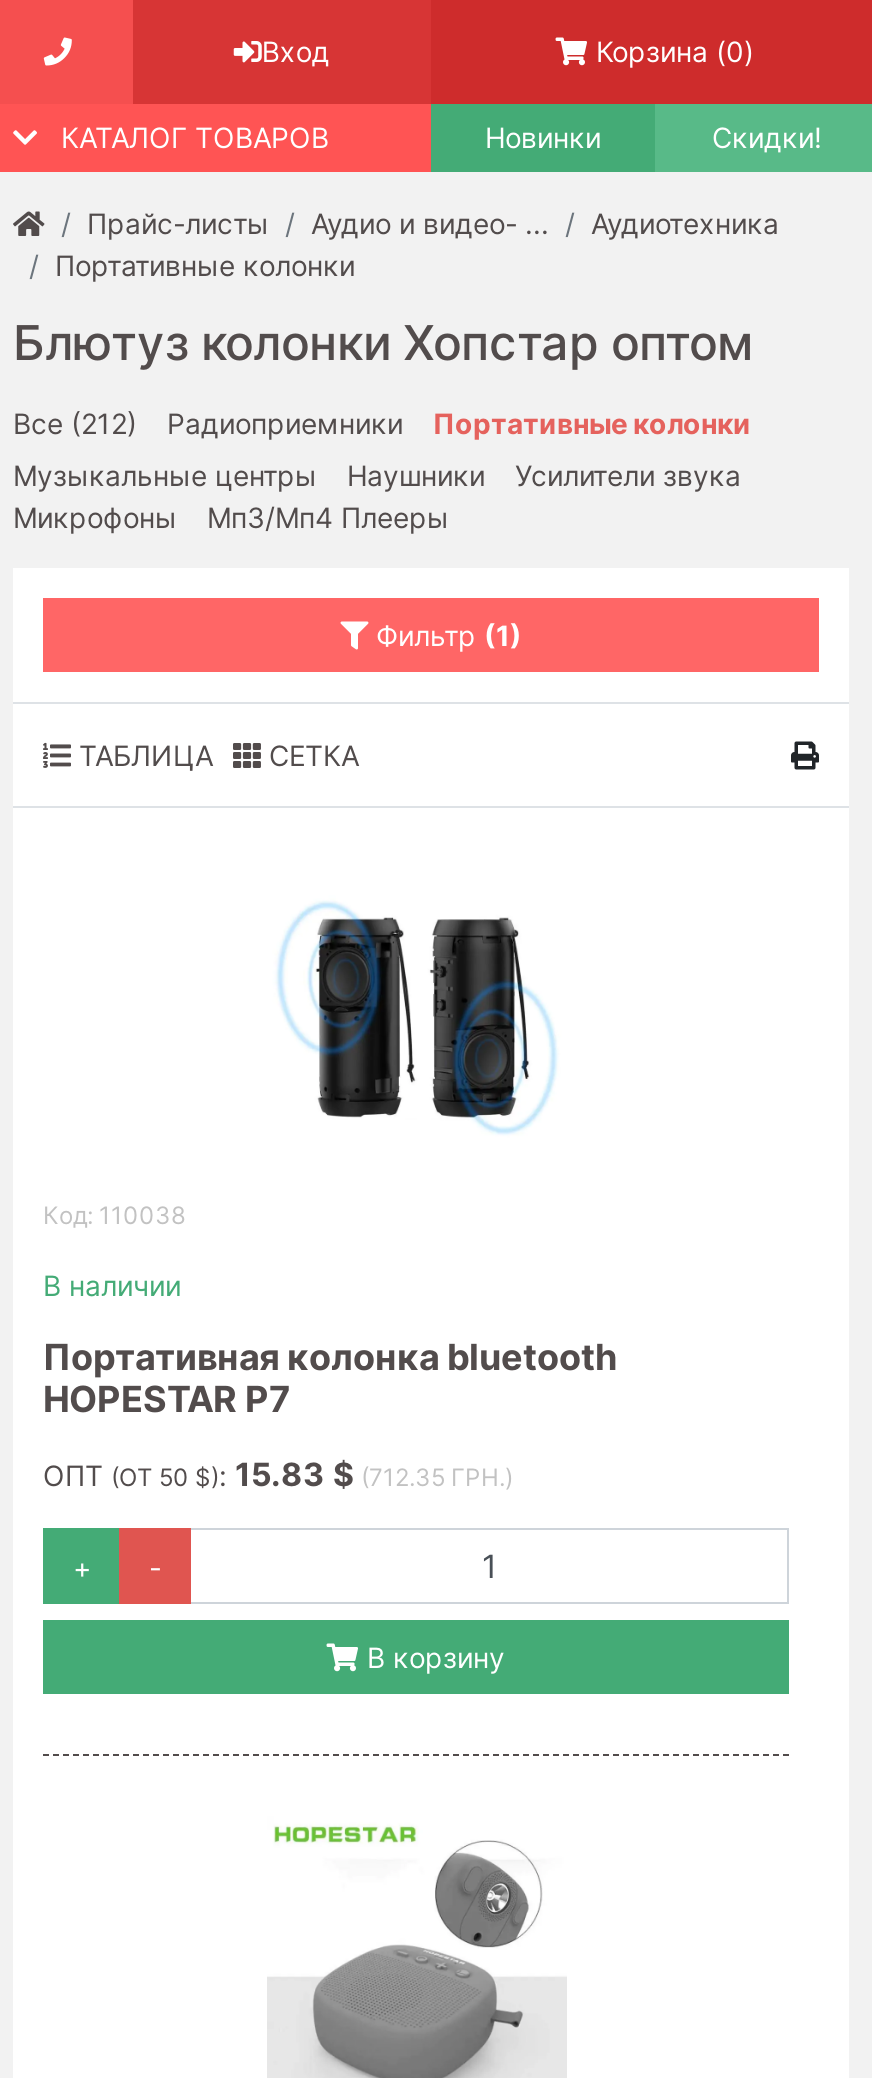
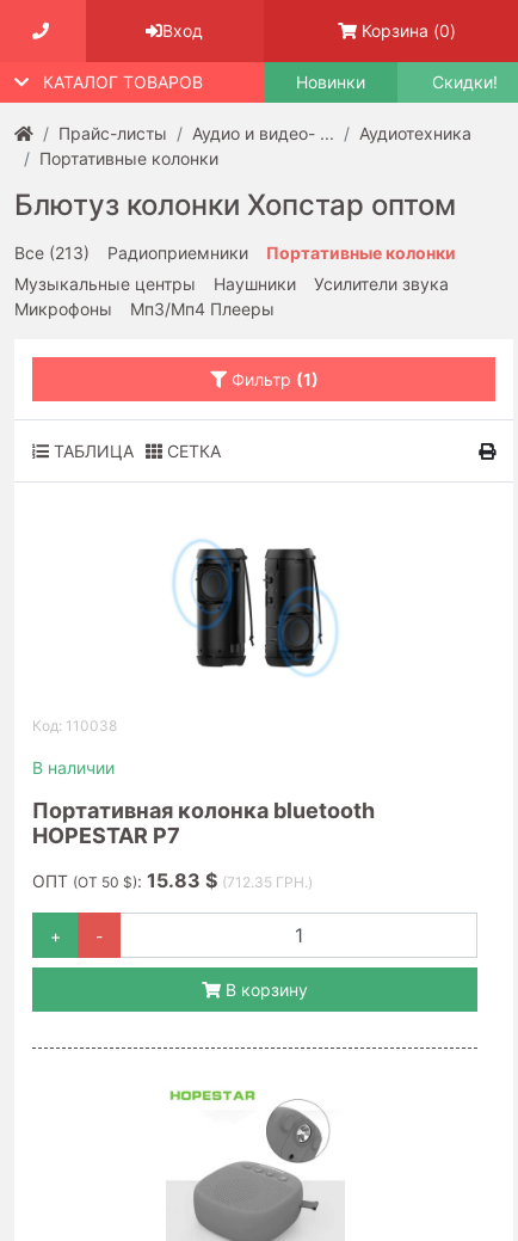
[13,406,751,440] Все (212) Радиоприемники Портативные колонки -> [14,242,456,263] Все (213) Радиоприемники Портативные колонки

